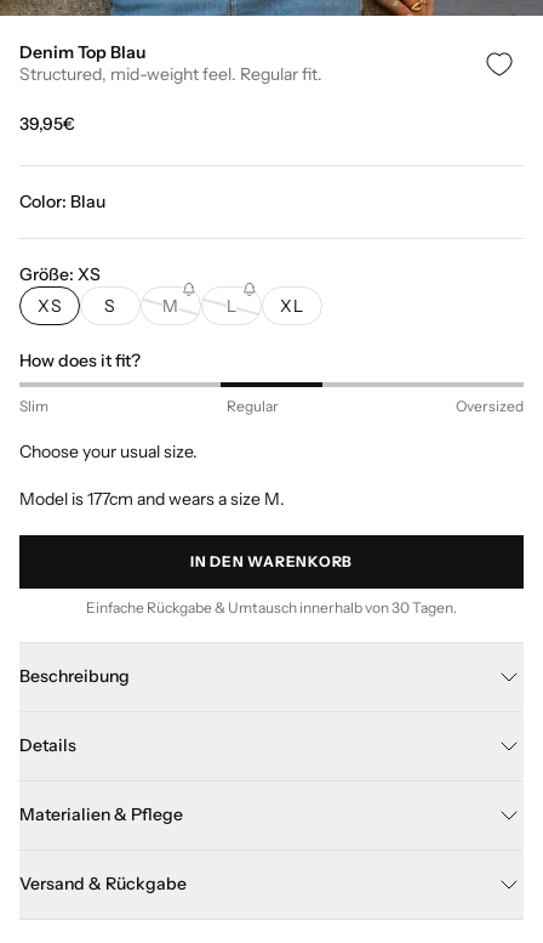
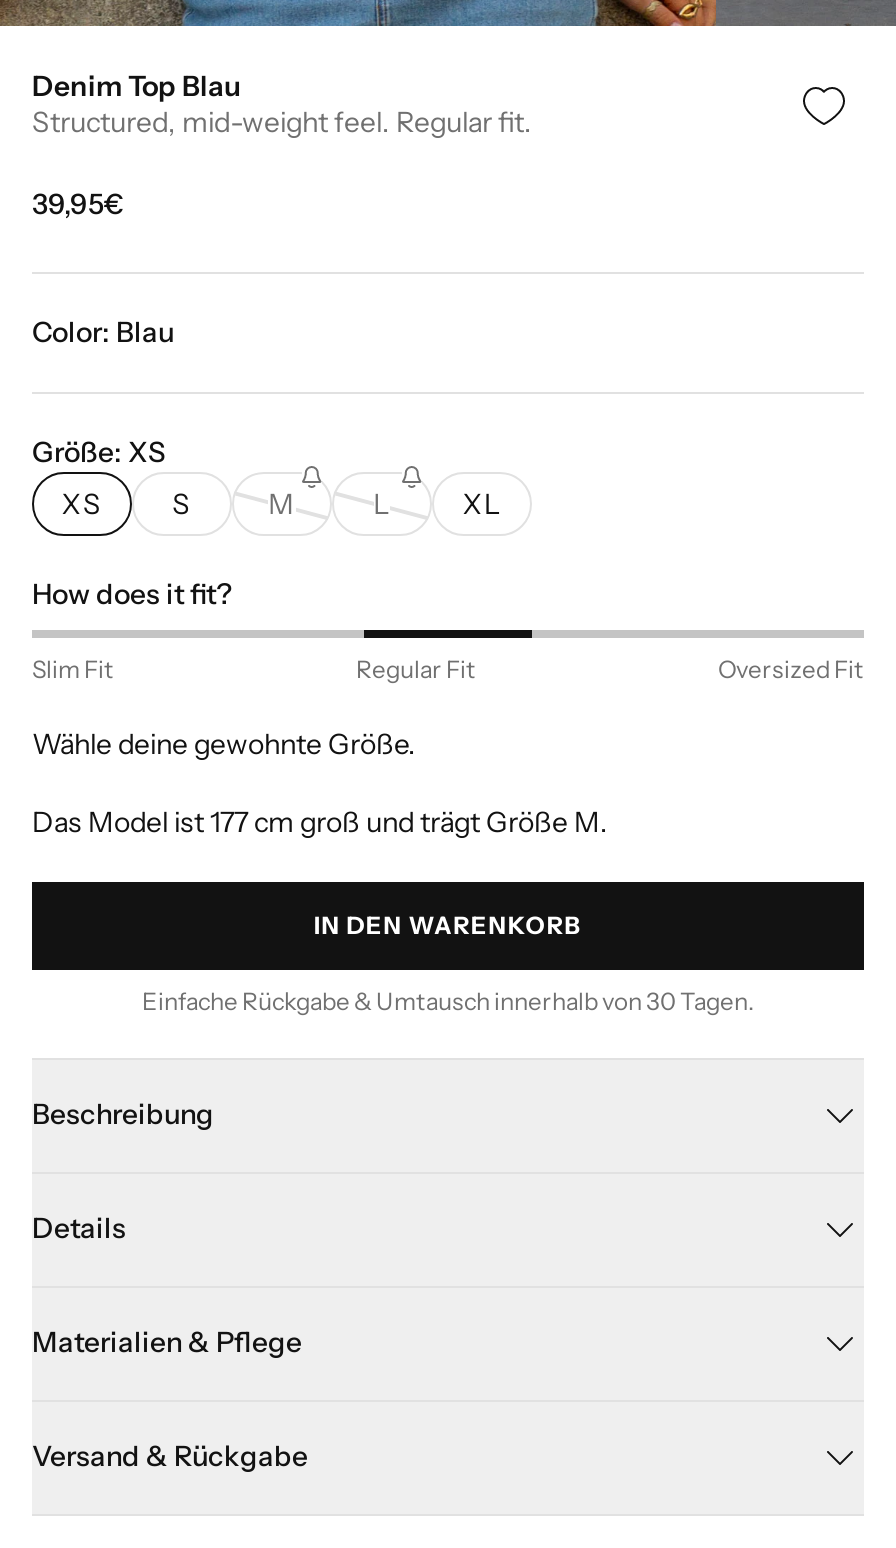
[19,396,524,415] Slim | Regular | Oversized -> [32,653,864,683] Slim Fit | Regular Fit | Oversized Fit
[19,440,198,462] Choose your usual size. -> [32,725,416,761] Wähle deine gewohnte Größe.
[19,487,285,509] Model is 177cm and wears a size M. -> [32,803,608,839] Das Model ist 177 cm groß und trägt Größe M.

